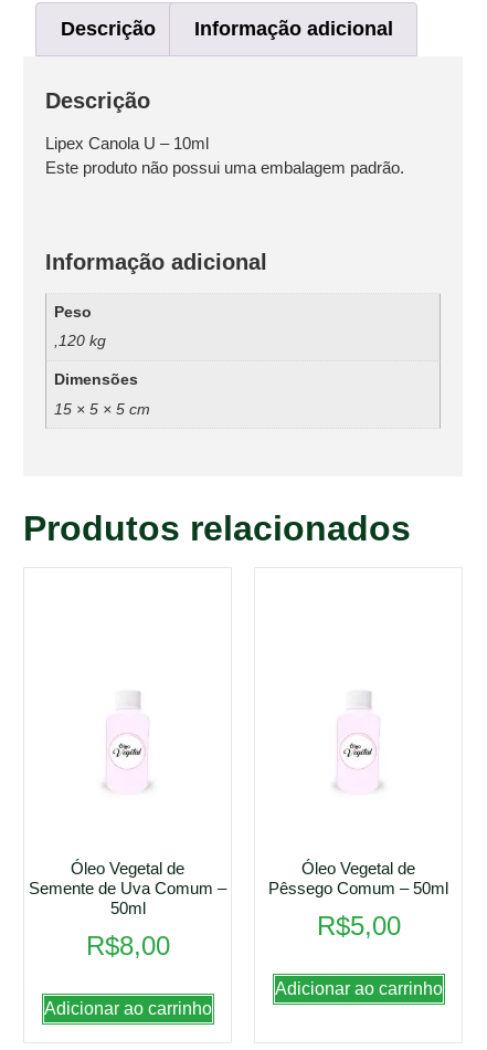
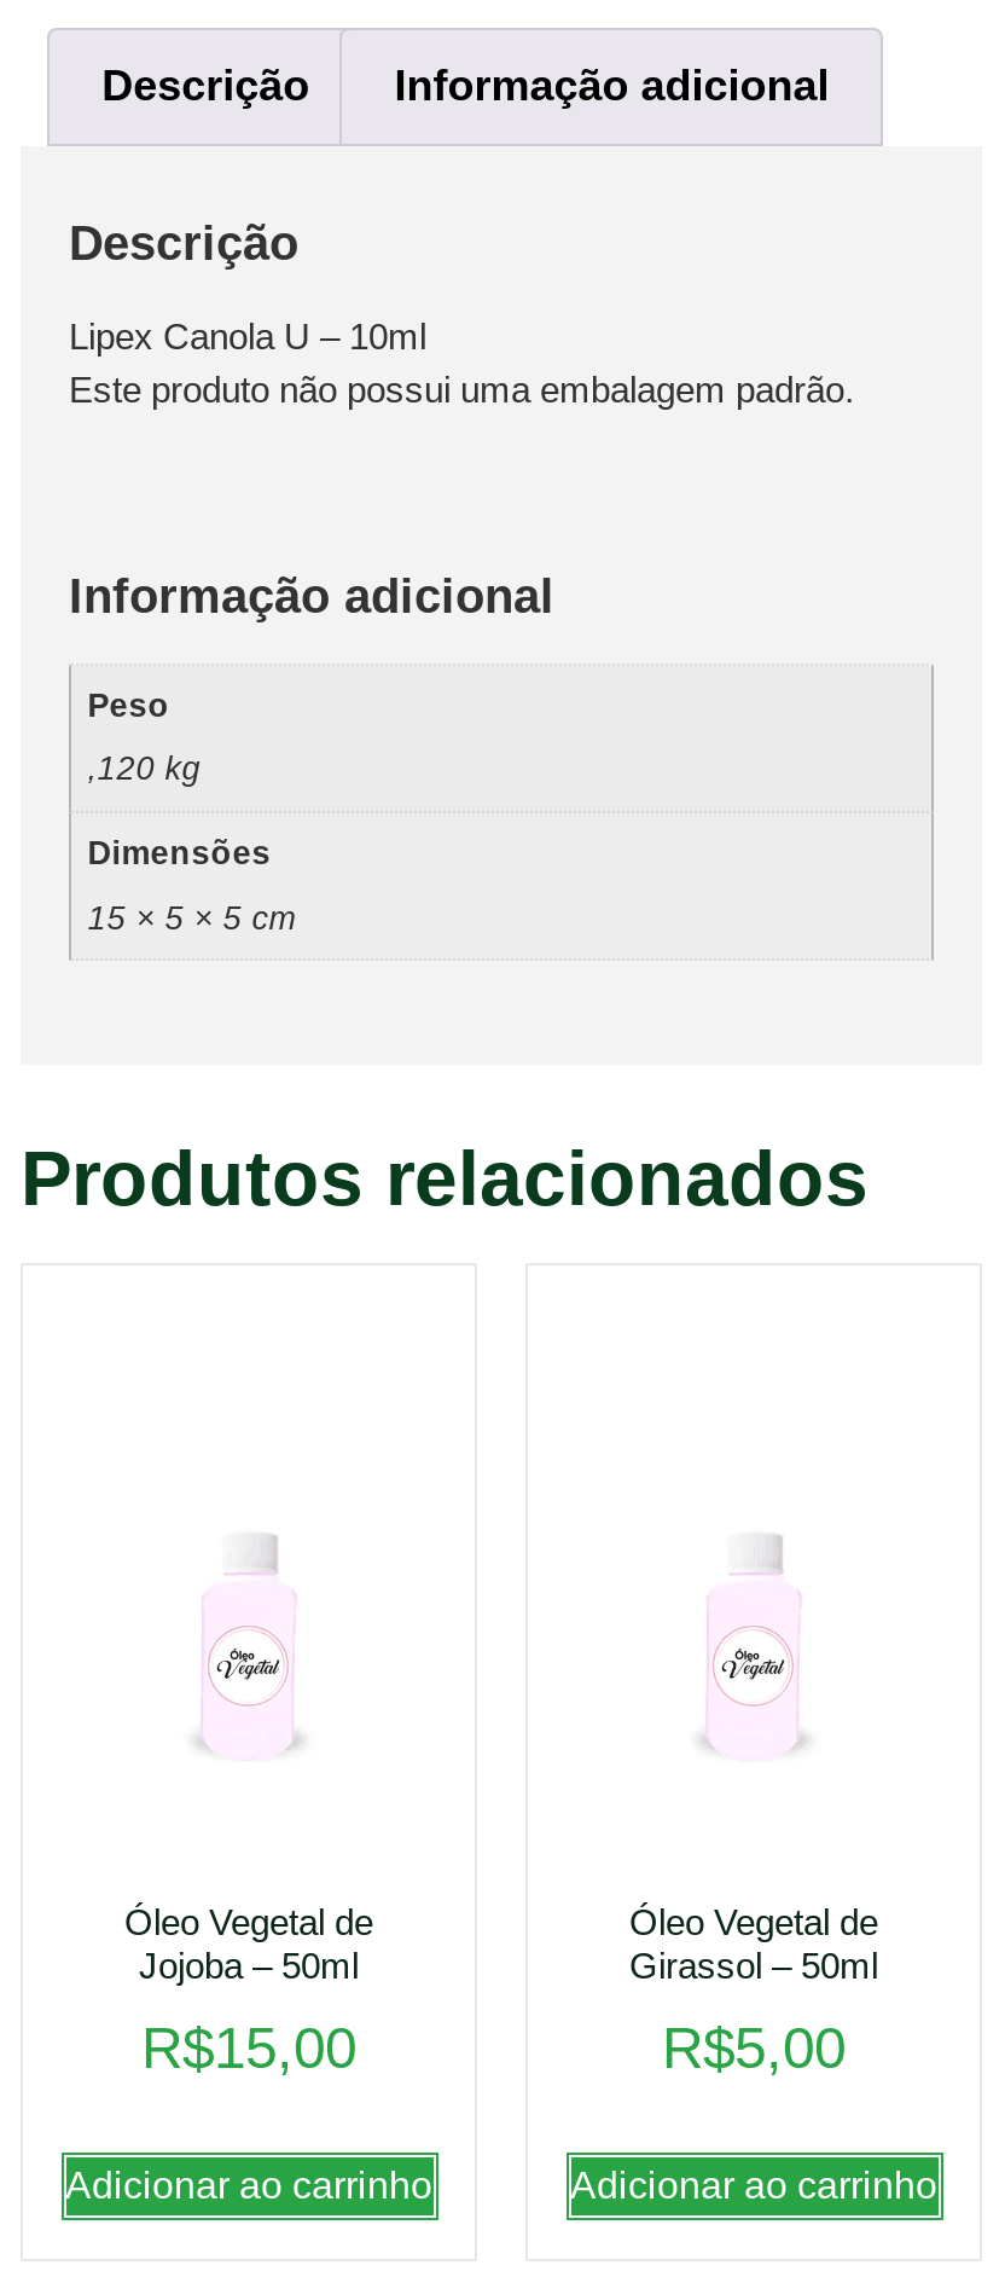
[29,878,226,917] Semente de Uva Comum – | 50ml -> [139,1944,359,1986] Jojoba – 50ml
[268,878,448,897] Pêssego Comum – 50ml -> [629,1944,878,1986] Girassol – 50ml
[86,931,170,961] R$8,00 -> [141,2016,356,2081] R$15,00

